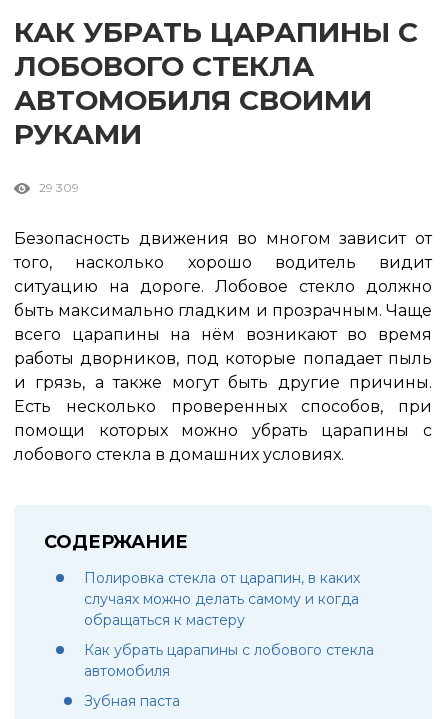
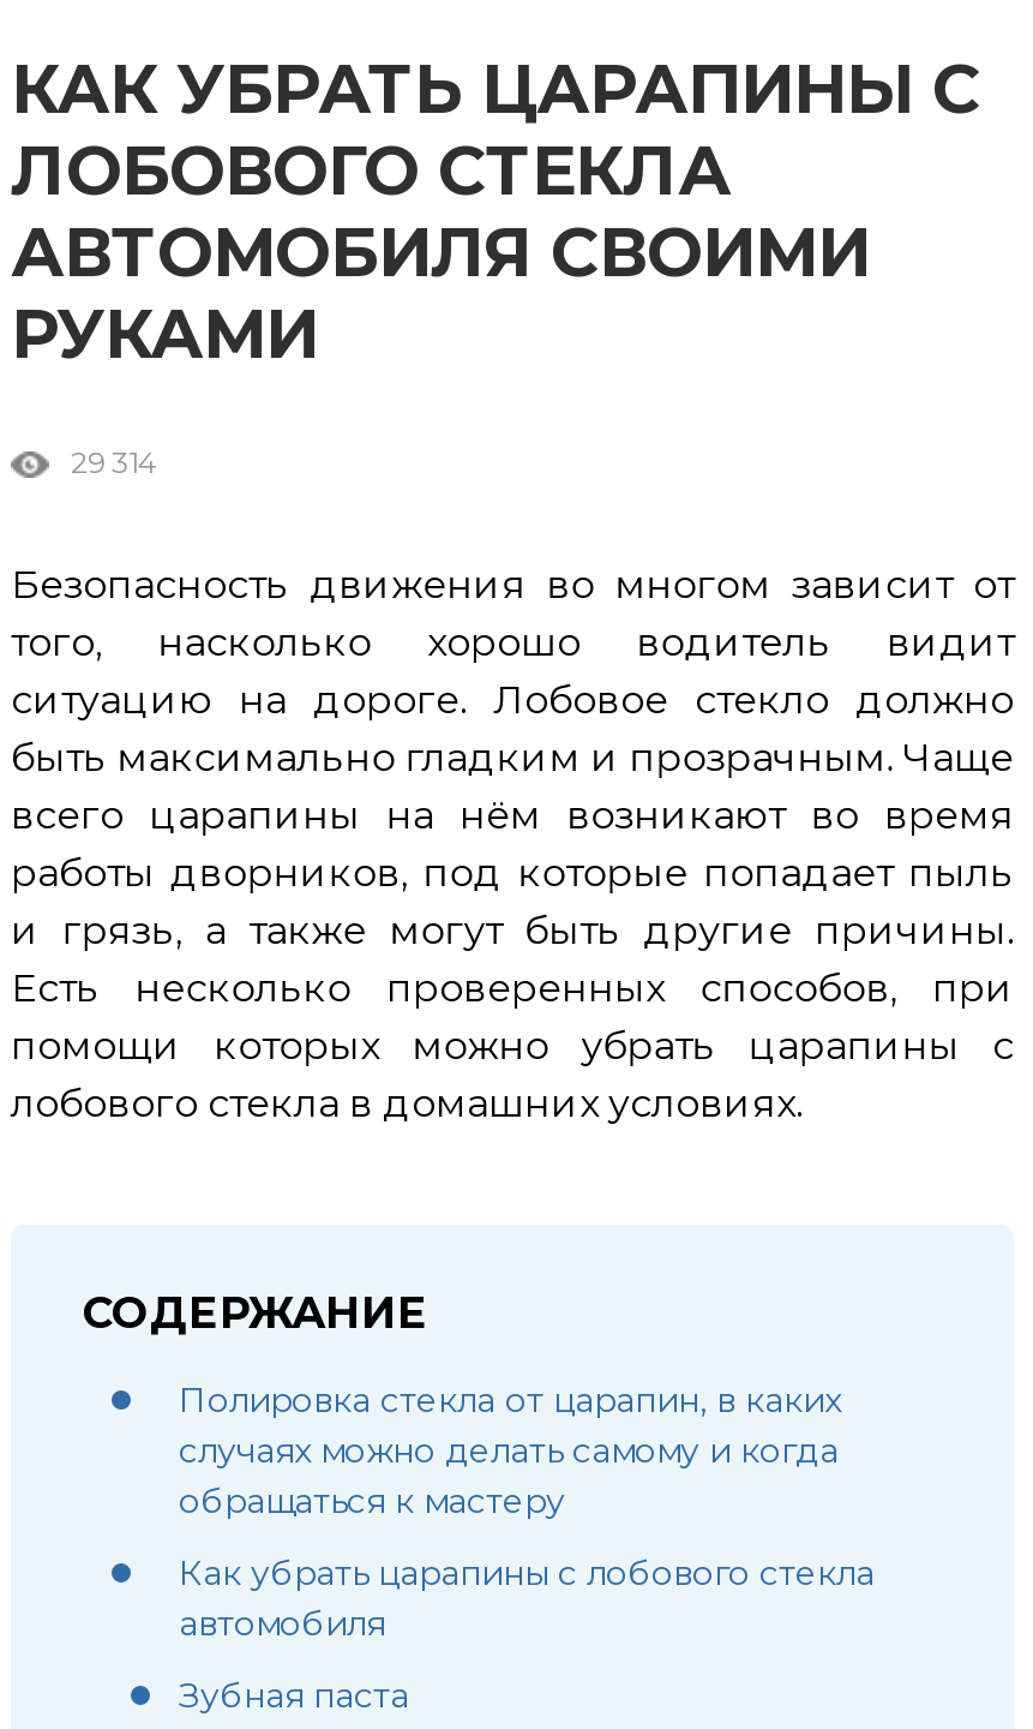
[39,180,79,195] 29 309 -> [71,444,157,480] 29 314

